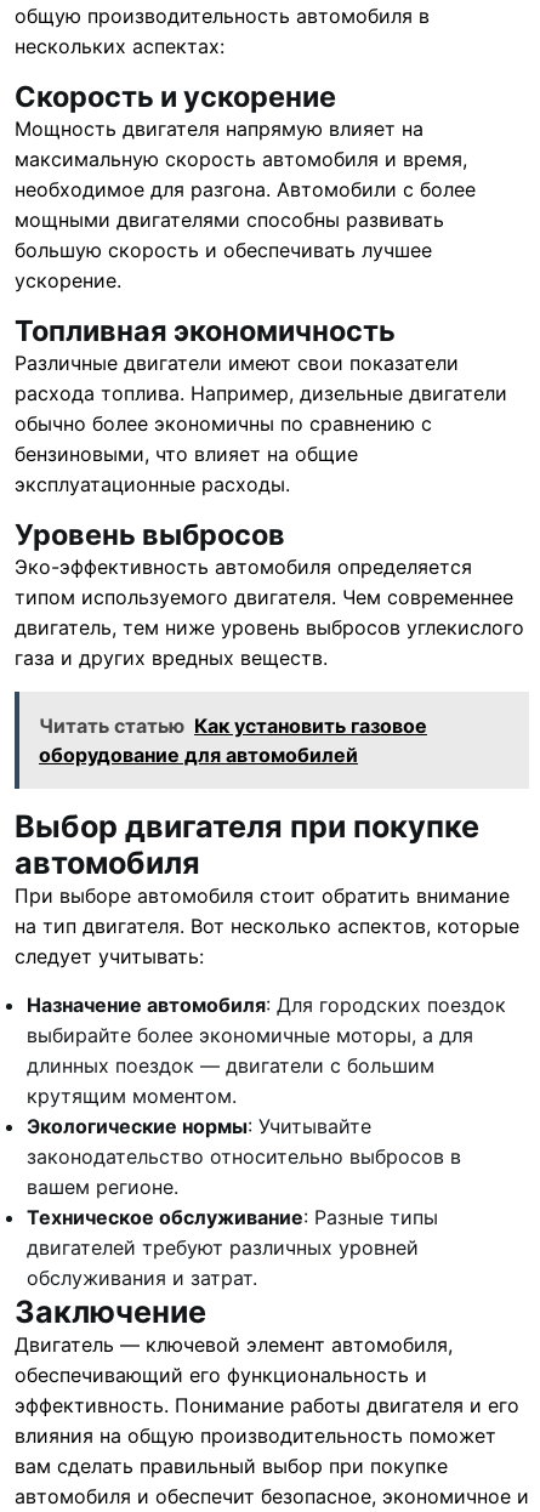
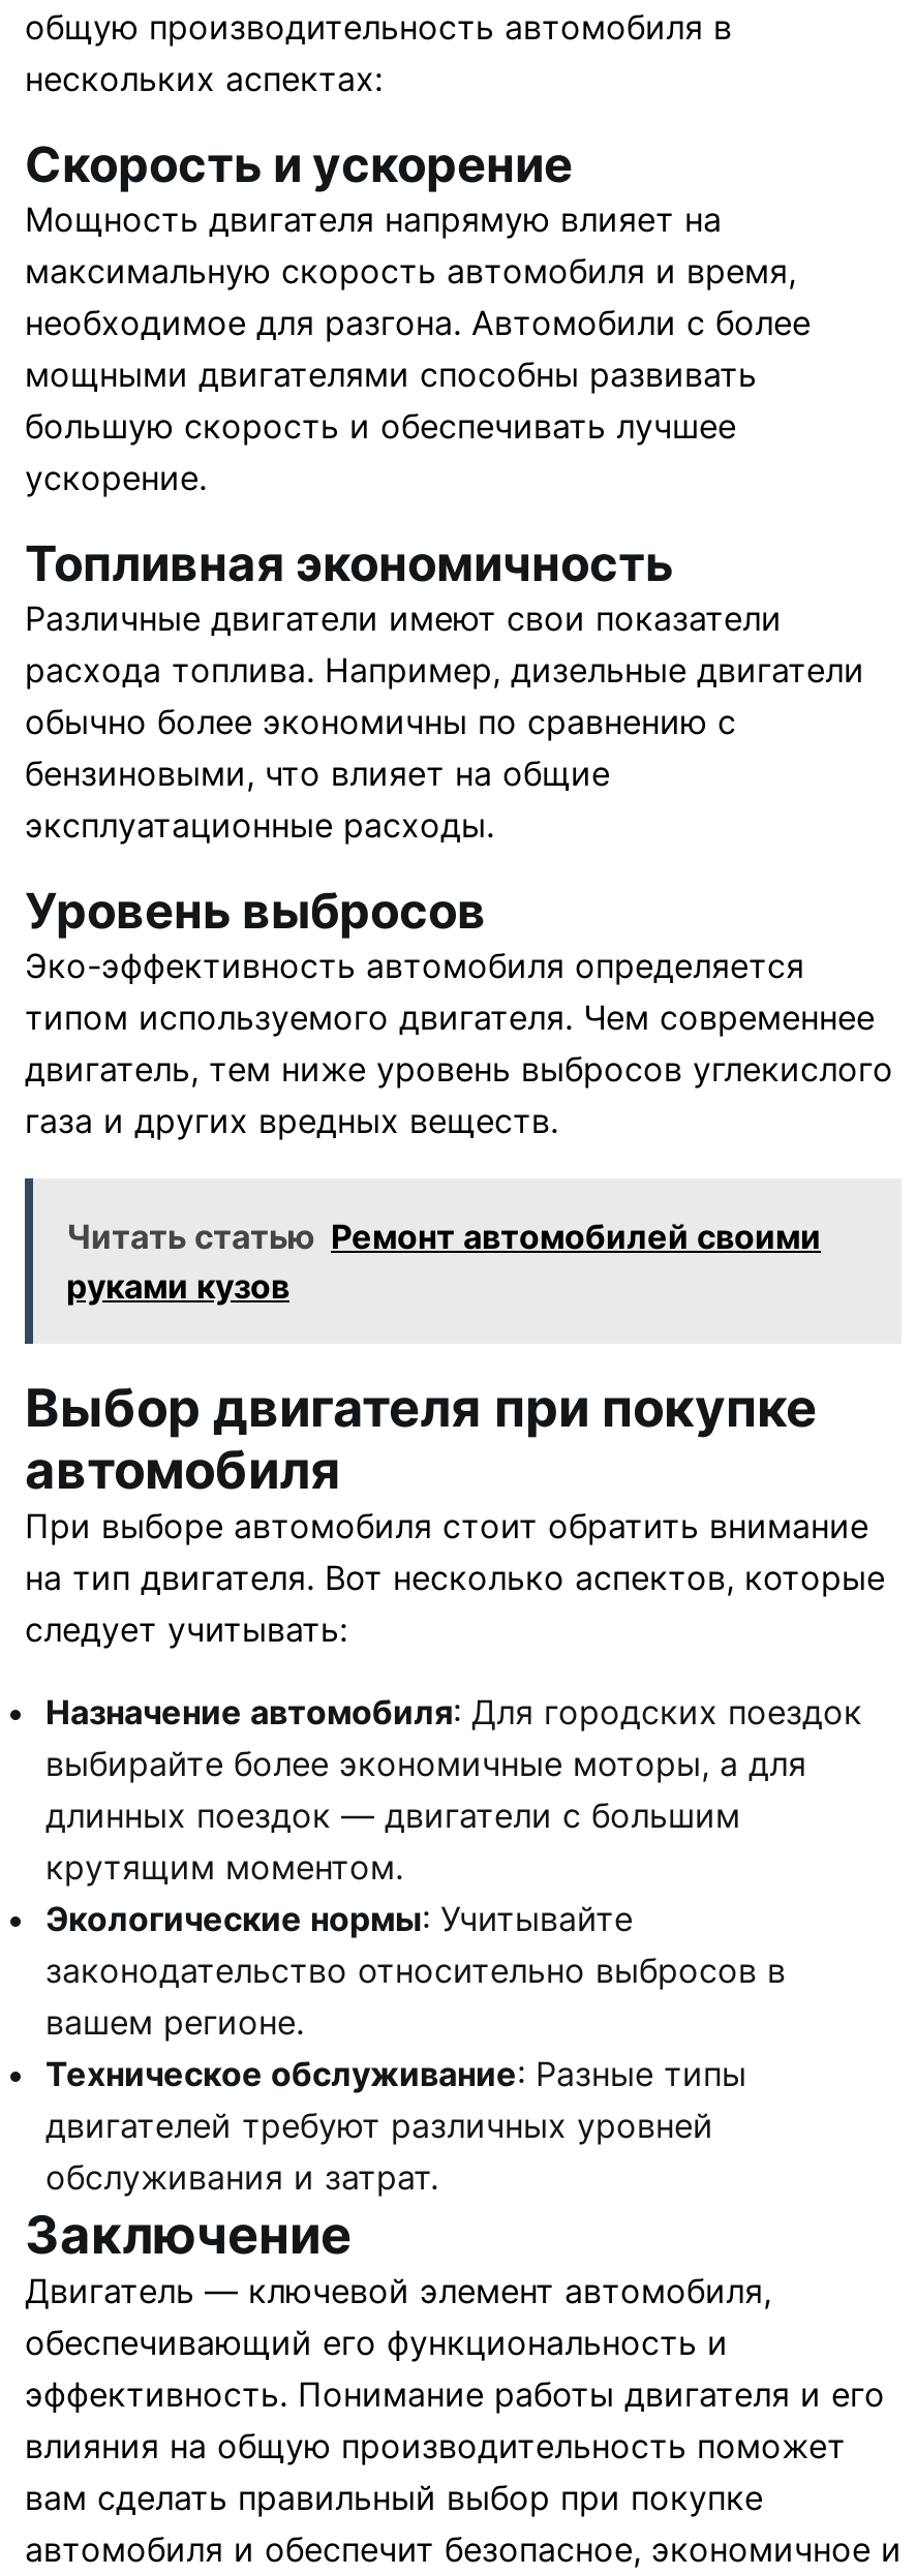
[39,714,427,767] Читать статью Как установить газовое | оборудование для автомобилей -> [66,1216,821,1307] Читать статью Ремонт автомобилей своими | руками кузов

